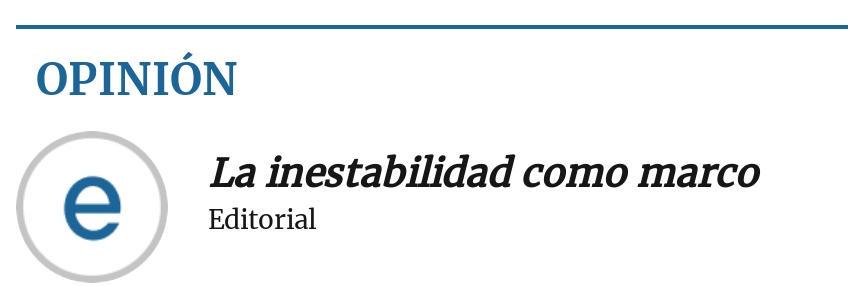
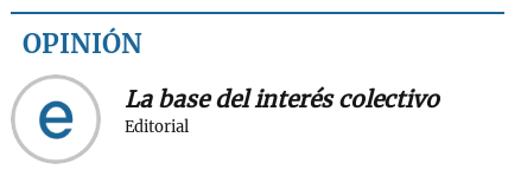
[208,149,758,197] La inestabilidad como marco -> [125,85,439,113] La base del interés colectivo

